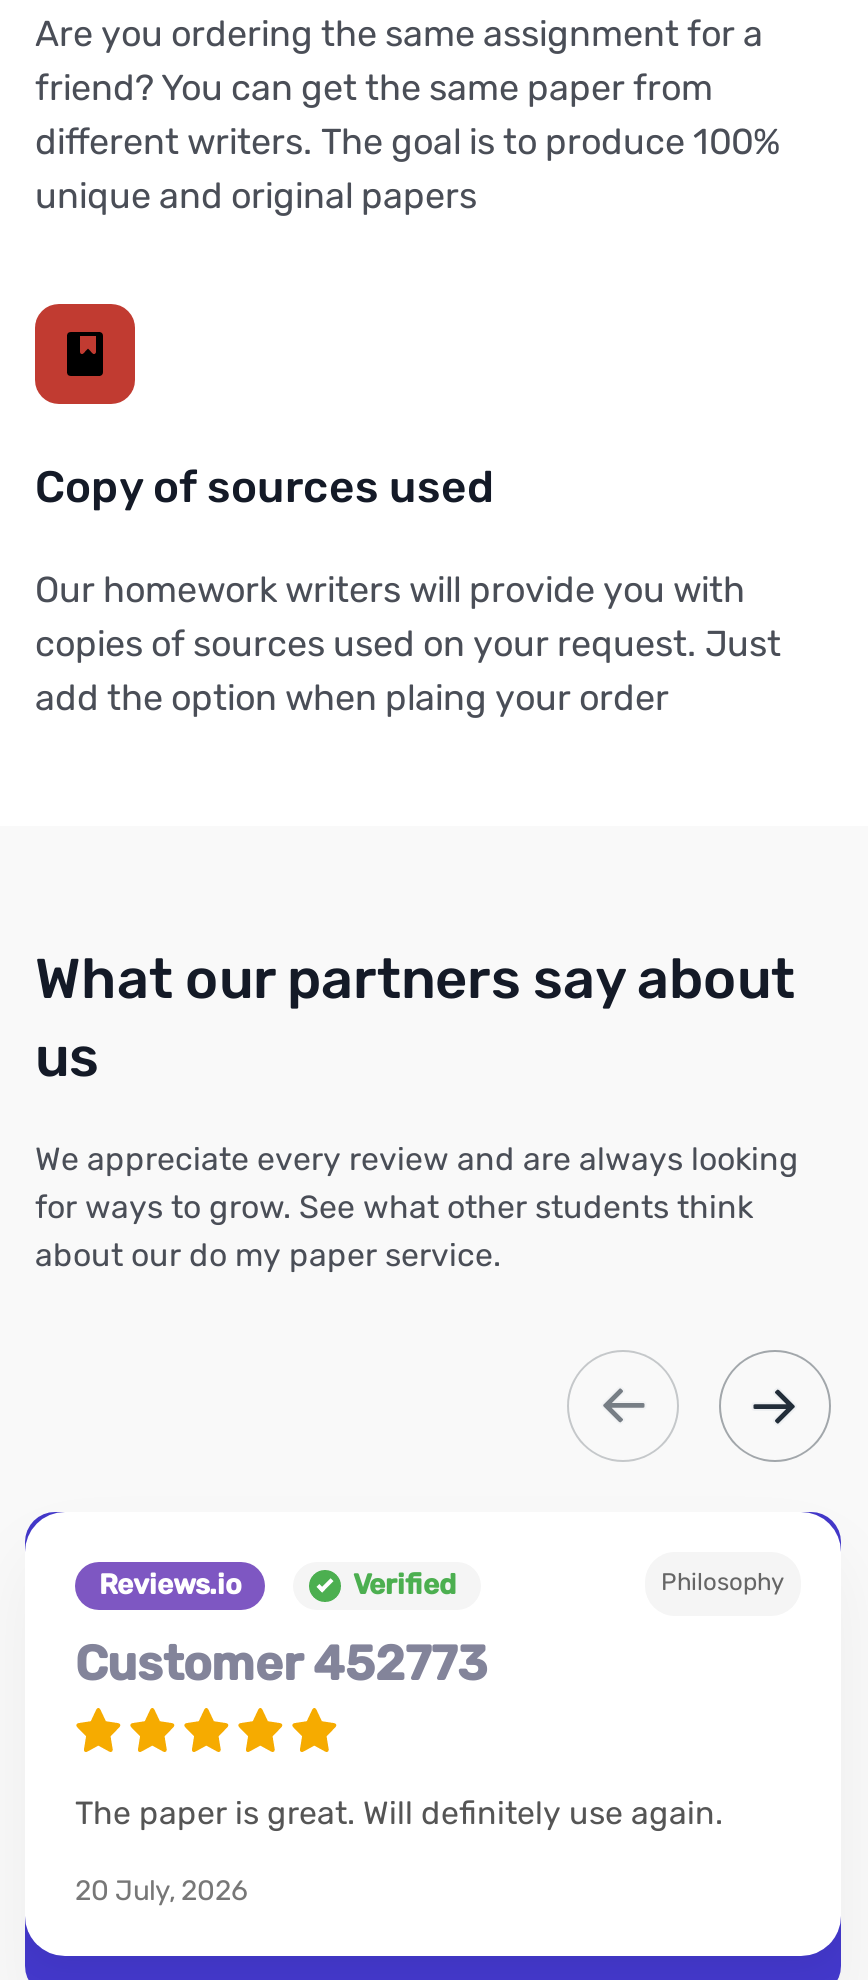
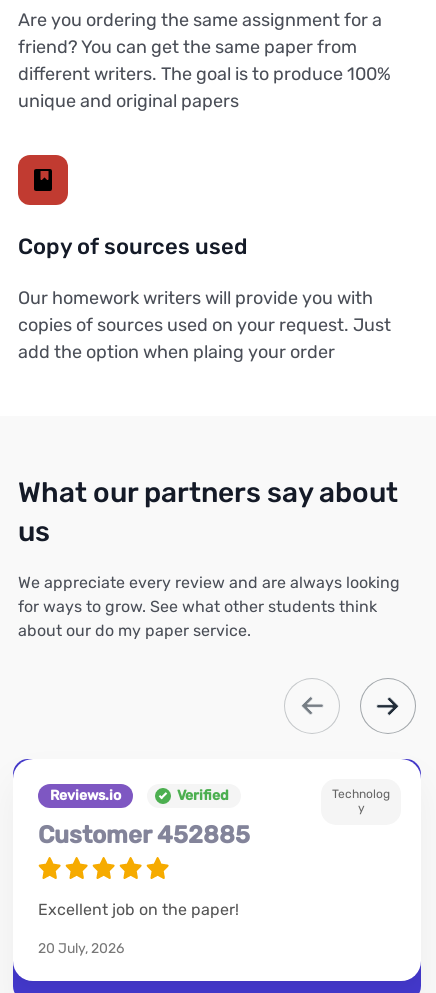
[661,1568,785,1596] Philosophy -> [332,787,390,815] Technolog | y
[75,1636,487,1692] Customer 452773 -> [38,821,250,849] Customer 452885
[75,1794,723,1832] The paper is great. Will definitely use again. -> [38,900,239,919] Excellent job on the paper!

